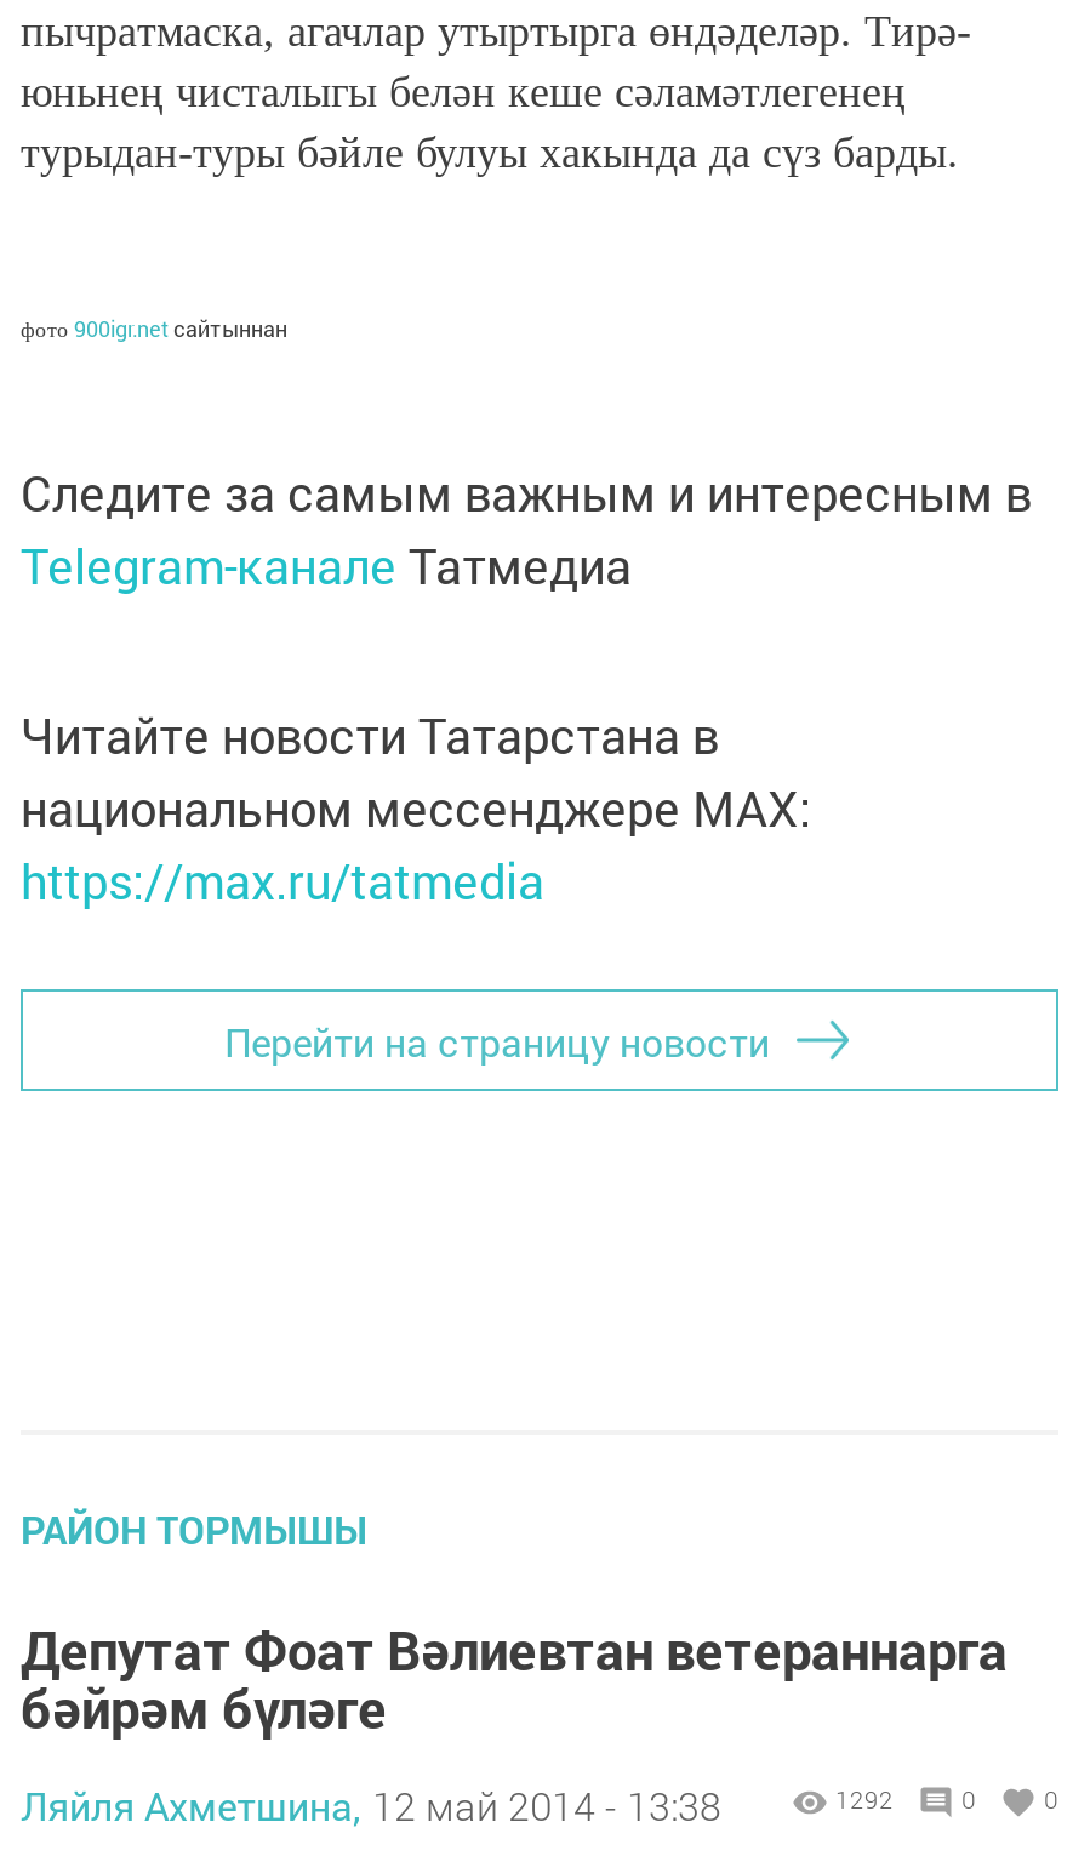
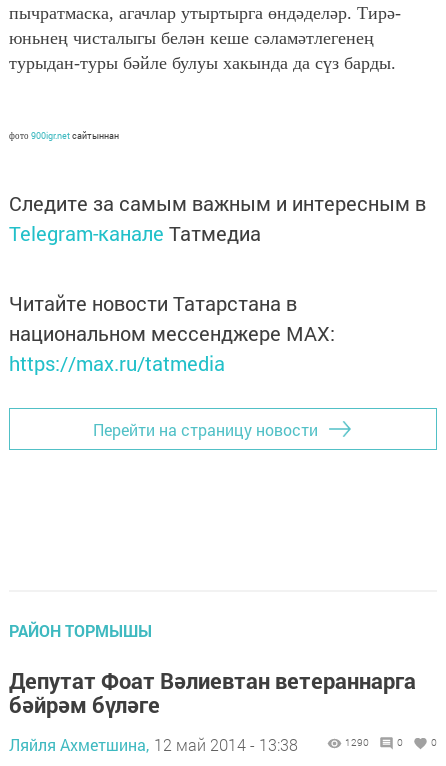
[835,1785,894,1817] 1292 -> [345,736,369,749] 1290

